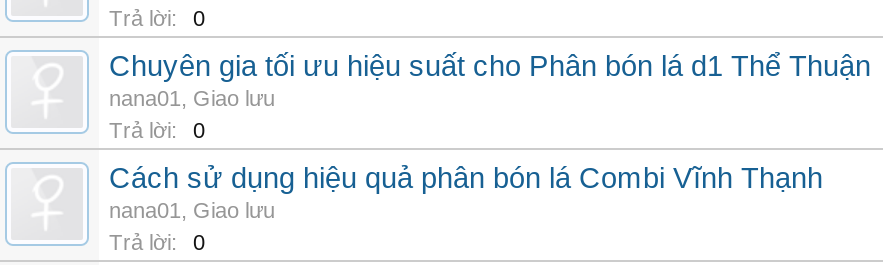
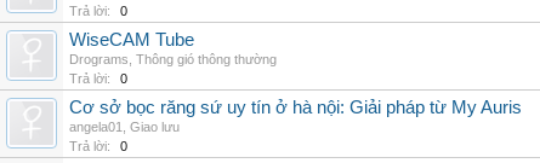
[109,50,871,110] Chuyên gia tối ưu hiệu suất cho Phân bón lá d1 Thể Thuận | nana01, Giao lưu -> [69,30,277,66] WiseCAM Tube | Drograms, Thông gió thông thường
[109,162,823,222] Cách sử dụng hiệu quả phân bón lá Combi Vĩnh Thạnh | nana01, Giao lưu -> [69,98,522,134] Cơ sở bọc răng sứ uy tín ở hà nội: Giải pháp từ My Auris | angela01, Giao lưu

